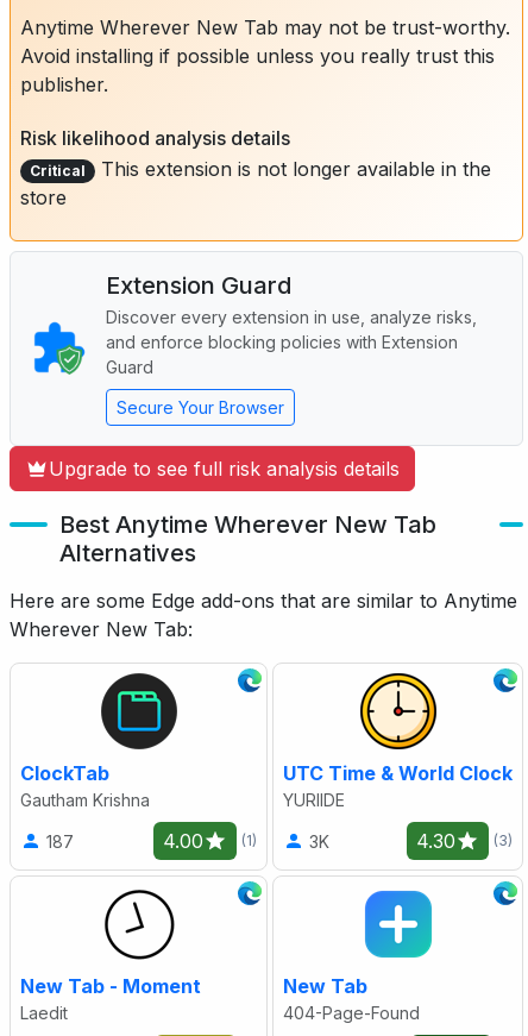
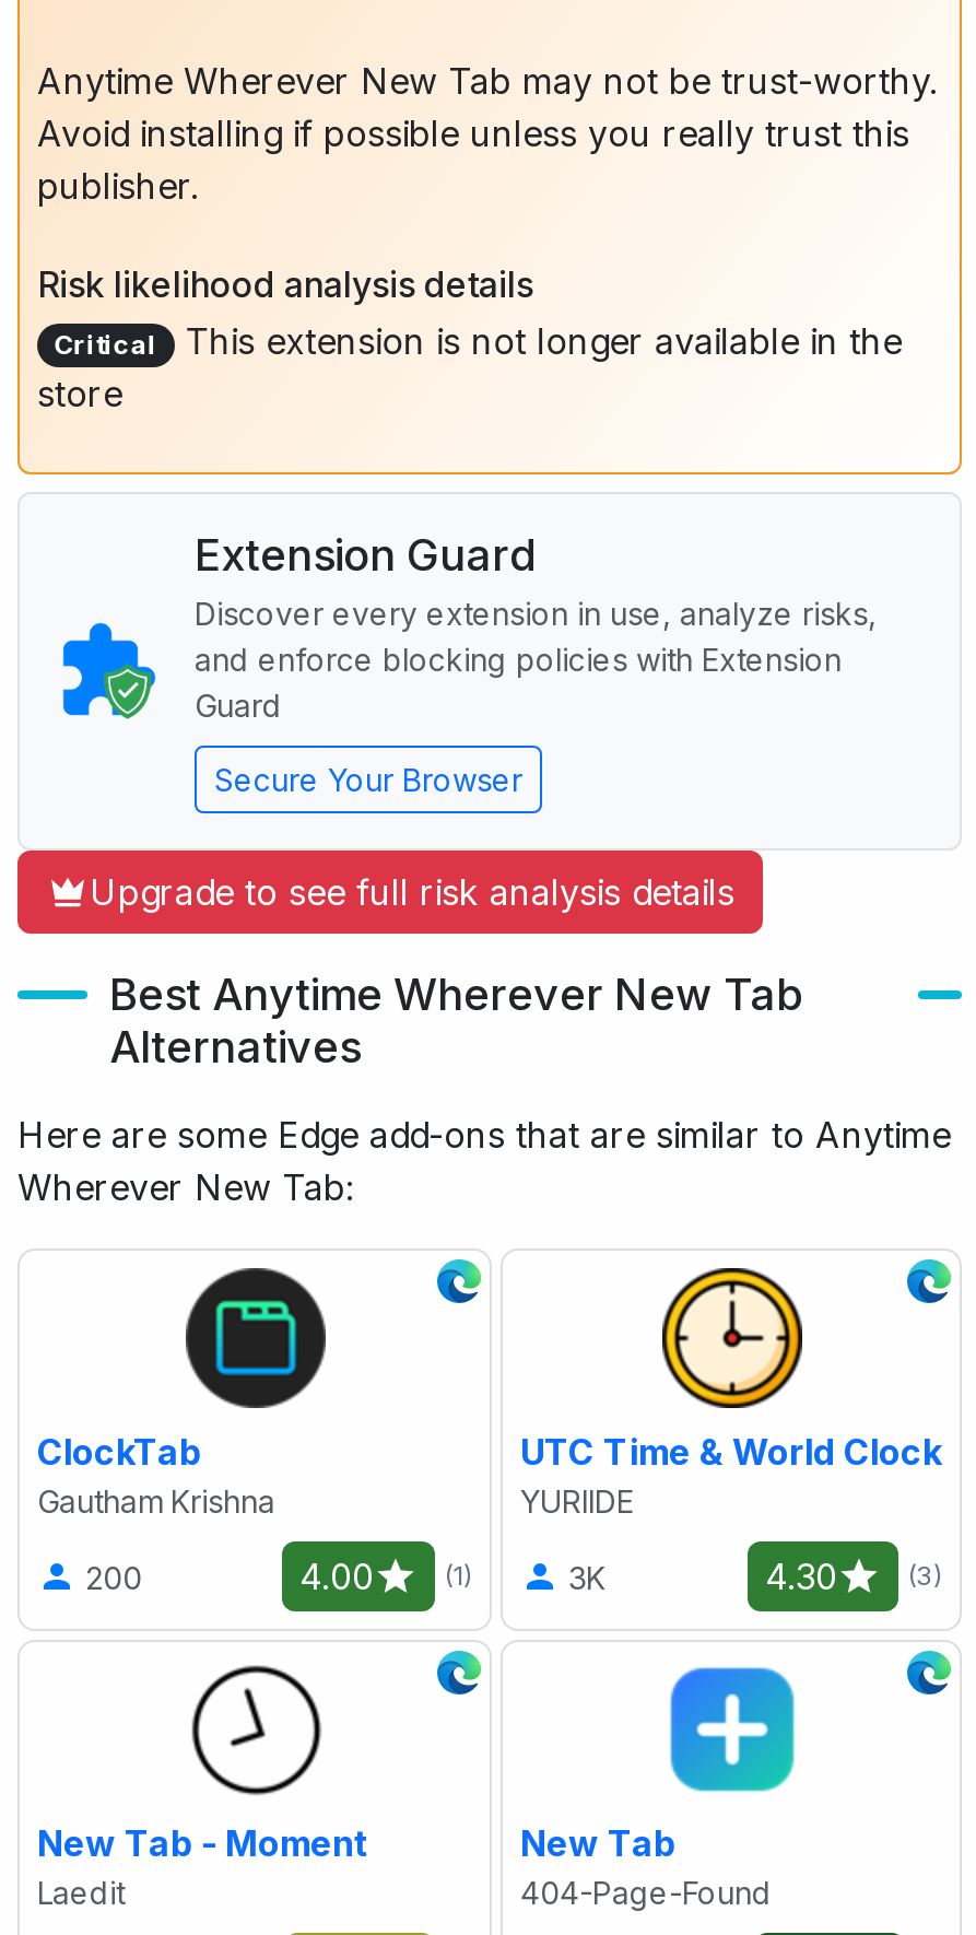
[46,831,74,851] 187 -> [85,1558,142,1595] 200

